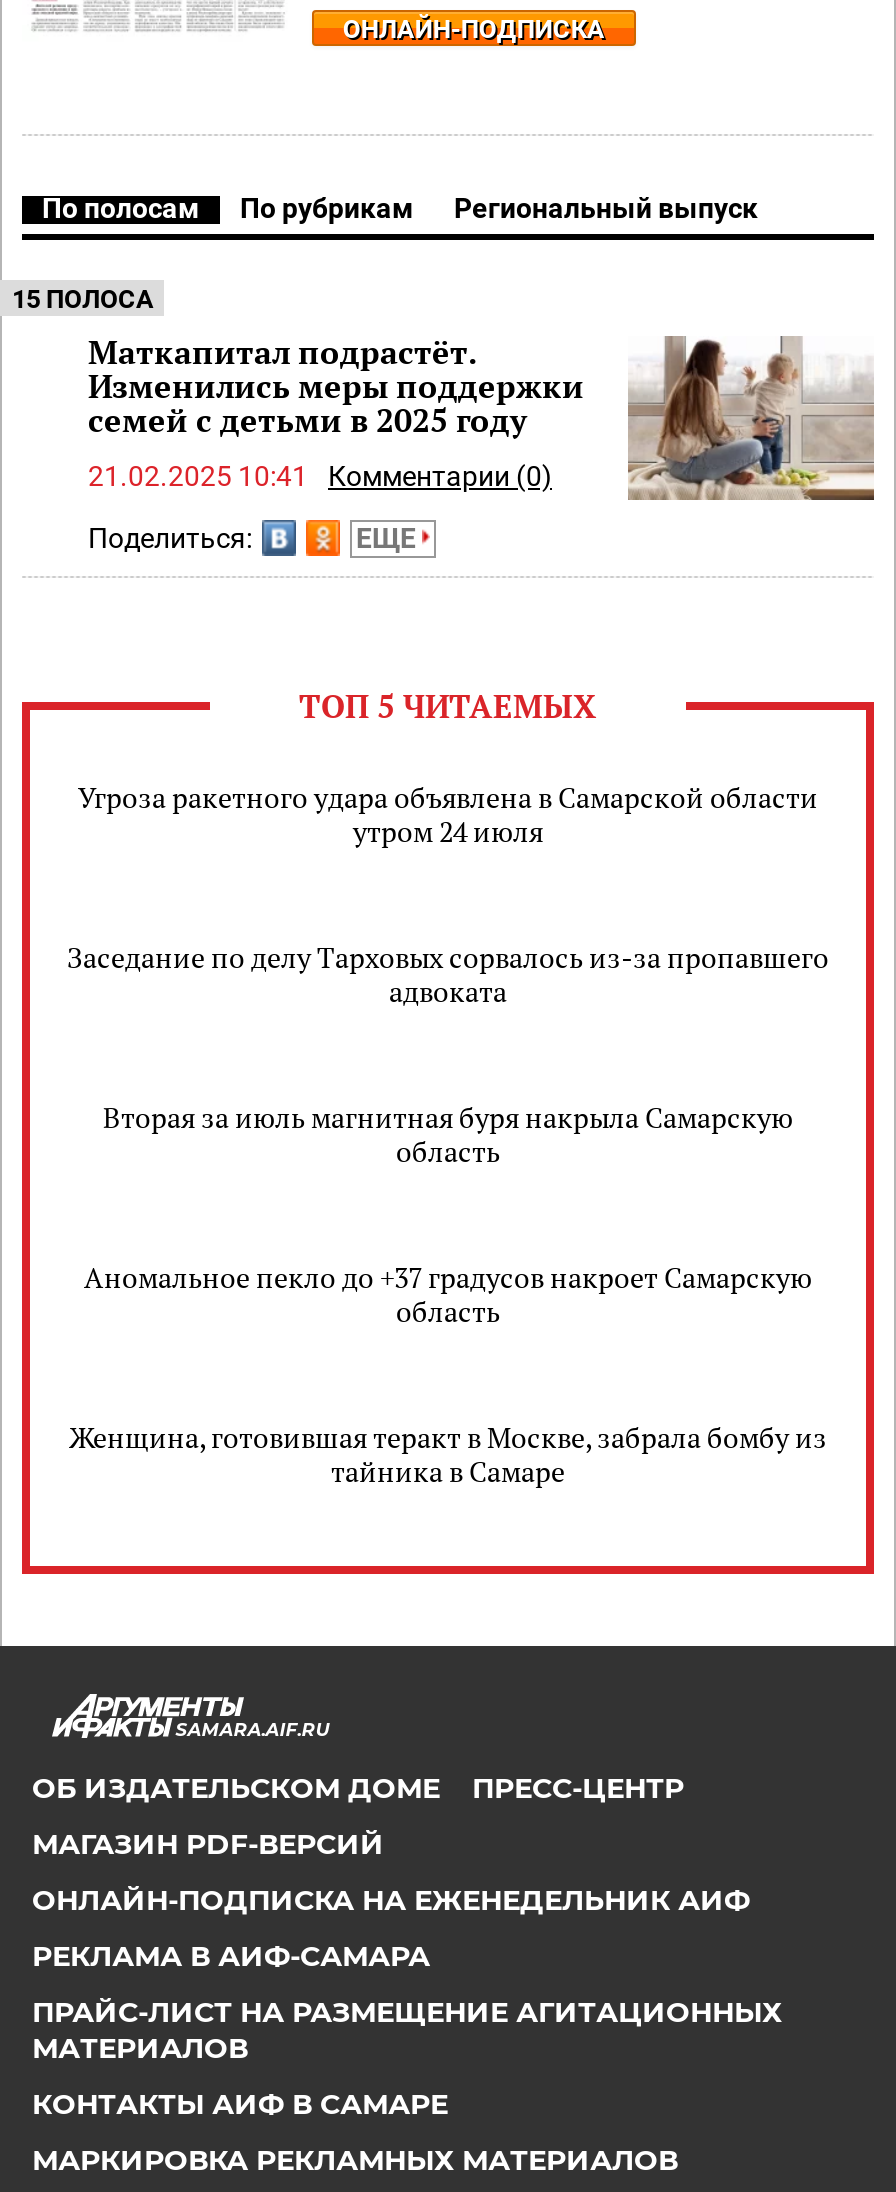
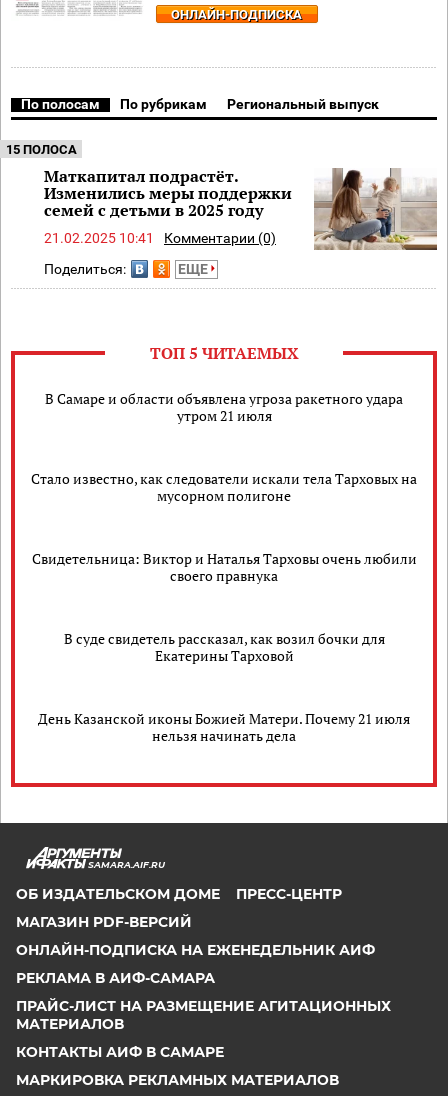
[78,777,818,849] Угроза ракетного удара объявлена в Самарской области | утром 24 июля -> [45,388,403,424] В Самаре и области объявлена угроза ракетного удара | утром 21 июля
[67,937,829,1009] Заседание по делу Тарховых сорвалось из-за пропавшего | адвоката -> [31,468,417,504] Стало известно, как следователи искали тела Тарховых на | мусорном полигоне
[103,1097,793,1169] Вторая за июль магнитная буря накрыла Самарскую | область -> [31,548,416,584] Свидетельница: Виктор и Наталья Тарховы очень любили | своего правнука
[84,1257,812,1329] Аномальное пекло до +37 градусов накроет Самарскую | область -> [63,628,384,664] В суде свидетель рассказал, как возил бочки для | Екатерины Тарховой
[69,1417,827,1489] Женщина, готовившая теракт в Москве, забрала бомбу из | тайника в Самаре -> [38,708,410,744] День Казанской иконы Божией Матери. Почему 21 июля | нельзя начинать дела

